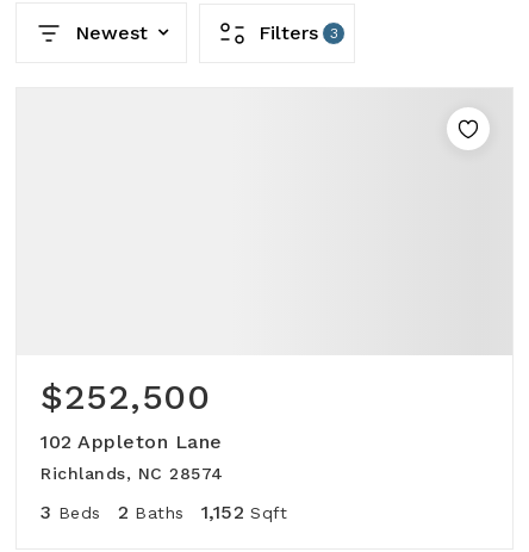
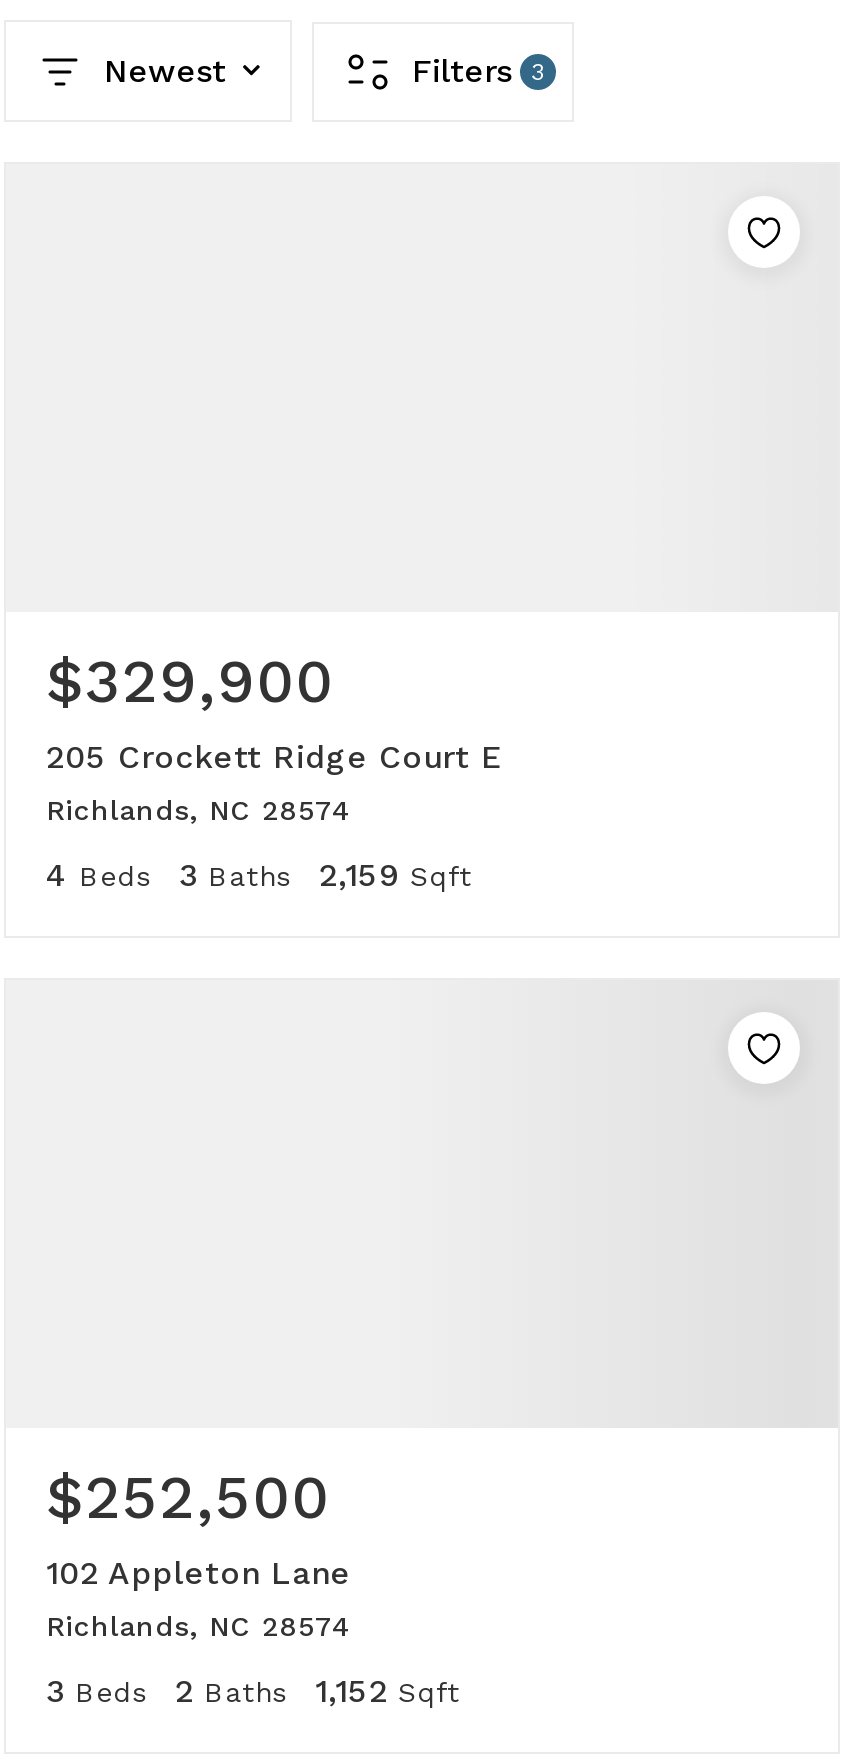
none -> [46,646,504,894] $329,900 | 205 Crockett Ridge Court E | Richlands, NC 28574 | 4 Beds | 3 Baths | 2,159 Sqft

